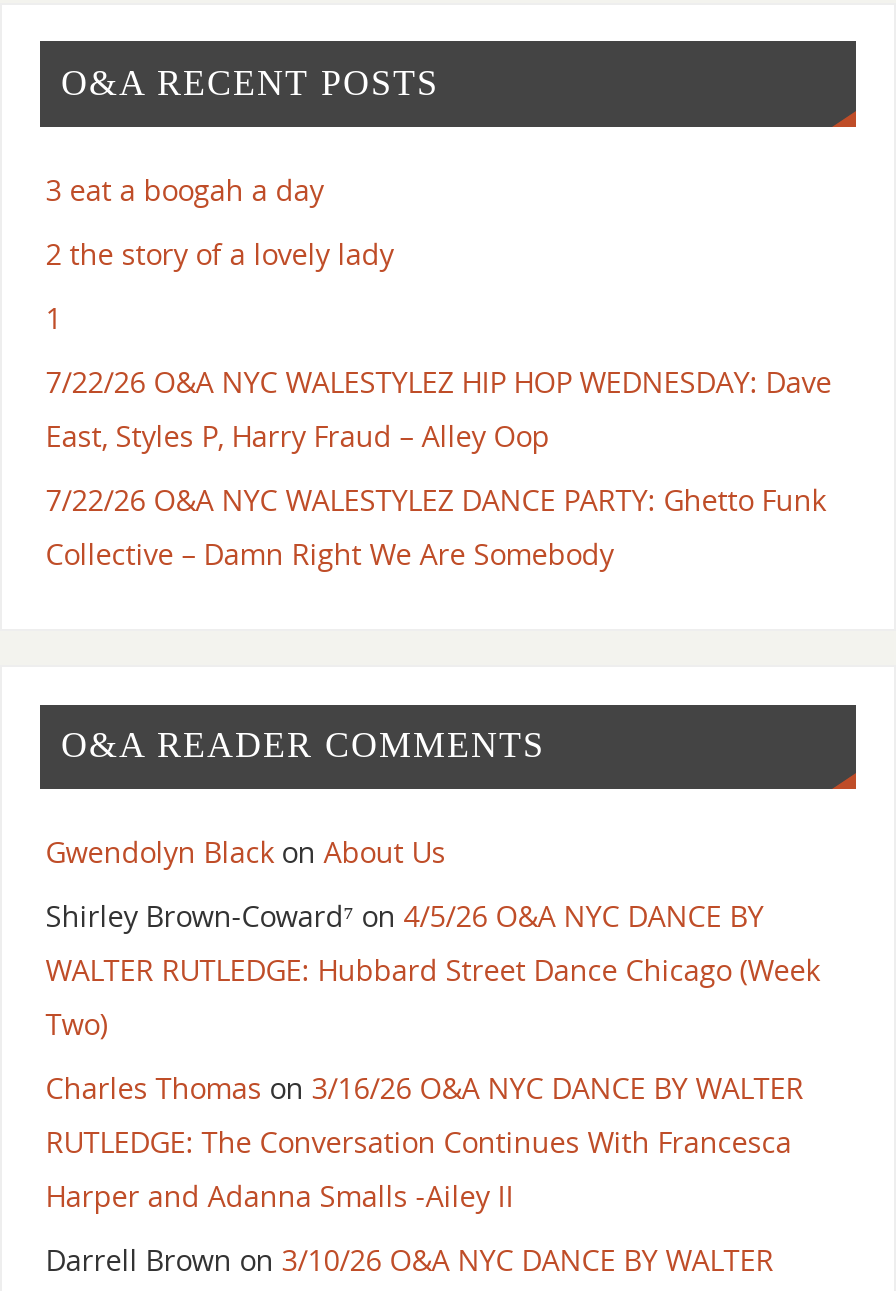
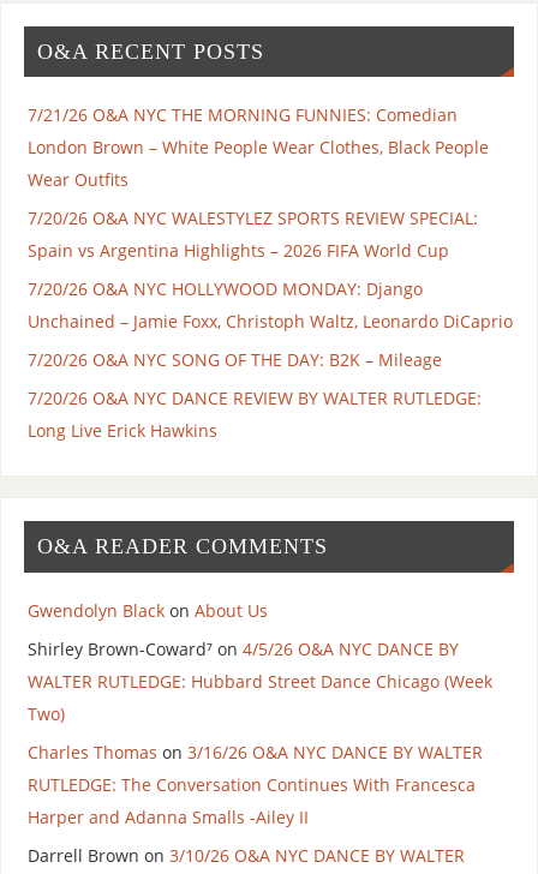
[45,171,323,209] 3 eat a boogah a day -> [27,104,488,191] 7/21/26 O&A NYC THE MORNING FUNNIES: Comedian | London Brown – White People Wear Clothes, Black People | Wear Outfits
[45,235,393,273] 2 the story of a lovely lady -> [27,207,478,262] 7/20/26 O&A NYC WALESTYLEZ SPORTS REVIEW SPECIAL: | Spain vs Argentina Highlights – 2026 FIFA World Cup
[45,299,61,337] 1 -> [27,278,512,333] 7/20/26 O&A NYC HOLLYWOOD MONDAY: Django | Unchained – Jamie Foxx, Christoph Waltz, Leonardo DiCaprio
[45,363,831,455] 7/22/26 O&A NYC WALESTYLEZ HIP HOP WEDNESDAY: Dave | East, Styles P, Harry Fraud – Alley Oop -> [27,349,442,372] 7/20/26 O&A NYC SONG OF THE DAY: B2K – Mileage
[45,481,825,573] 7/22/26 O&A NYC WALESTYLEZ DANCE PARTY: Ghetto Funk | Collective – Damn Right We Are Somebody -> [27,387,481,442] 7/20/26 O&A NYC DANCE REVIEW BY WALTER RUTLEDGE: | Long Live Erick Hawkins

